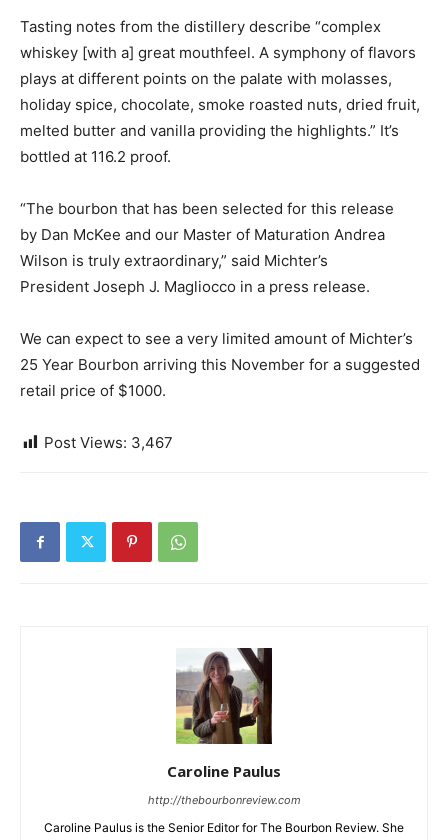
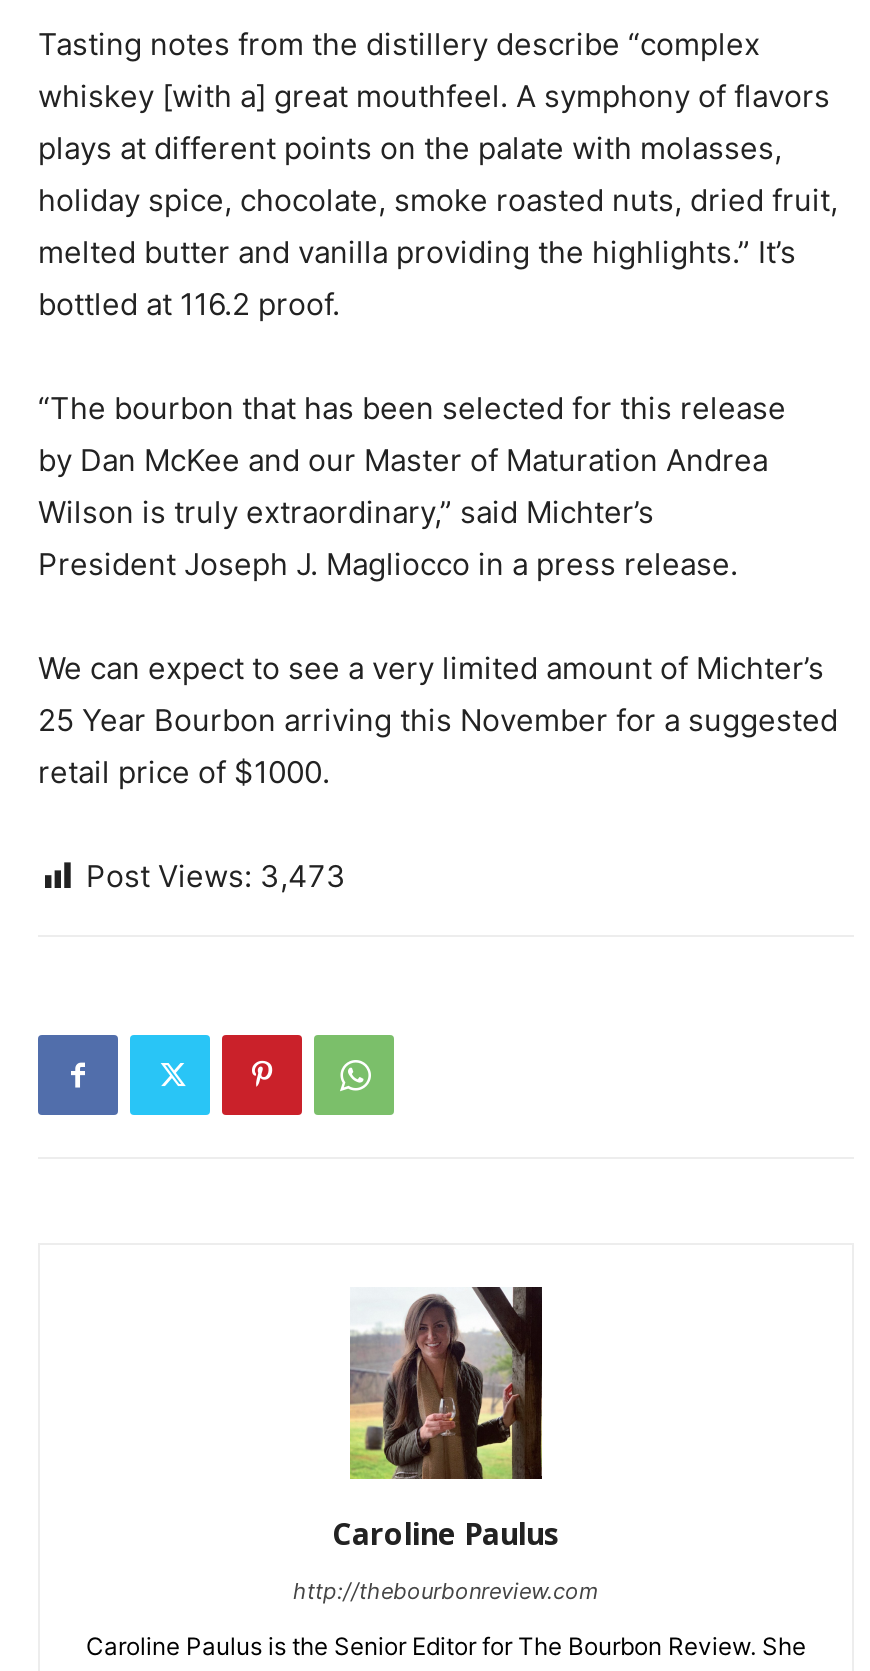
[44,433,173,452] Post Views: 3,467 -> [86,857,346,895] Post Views: 3,473

